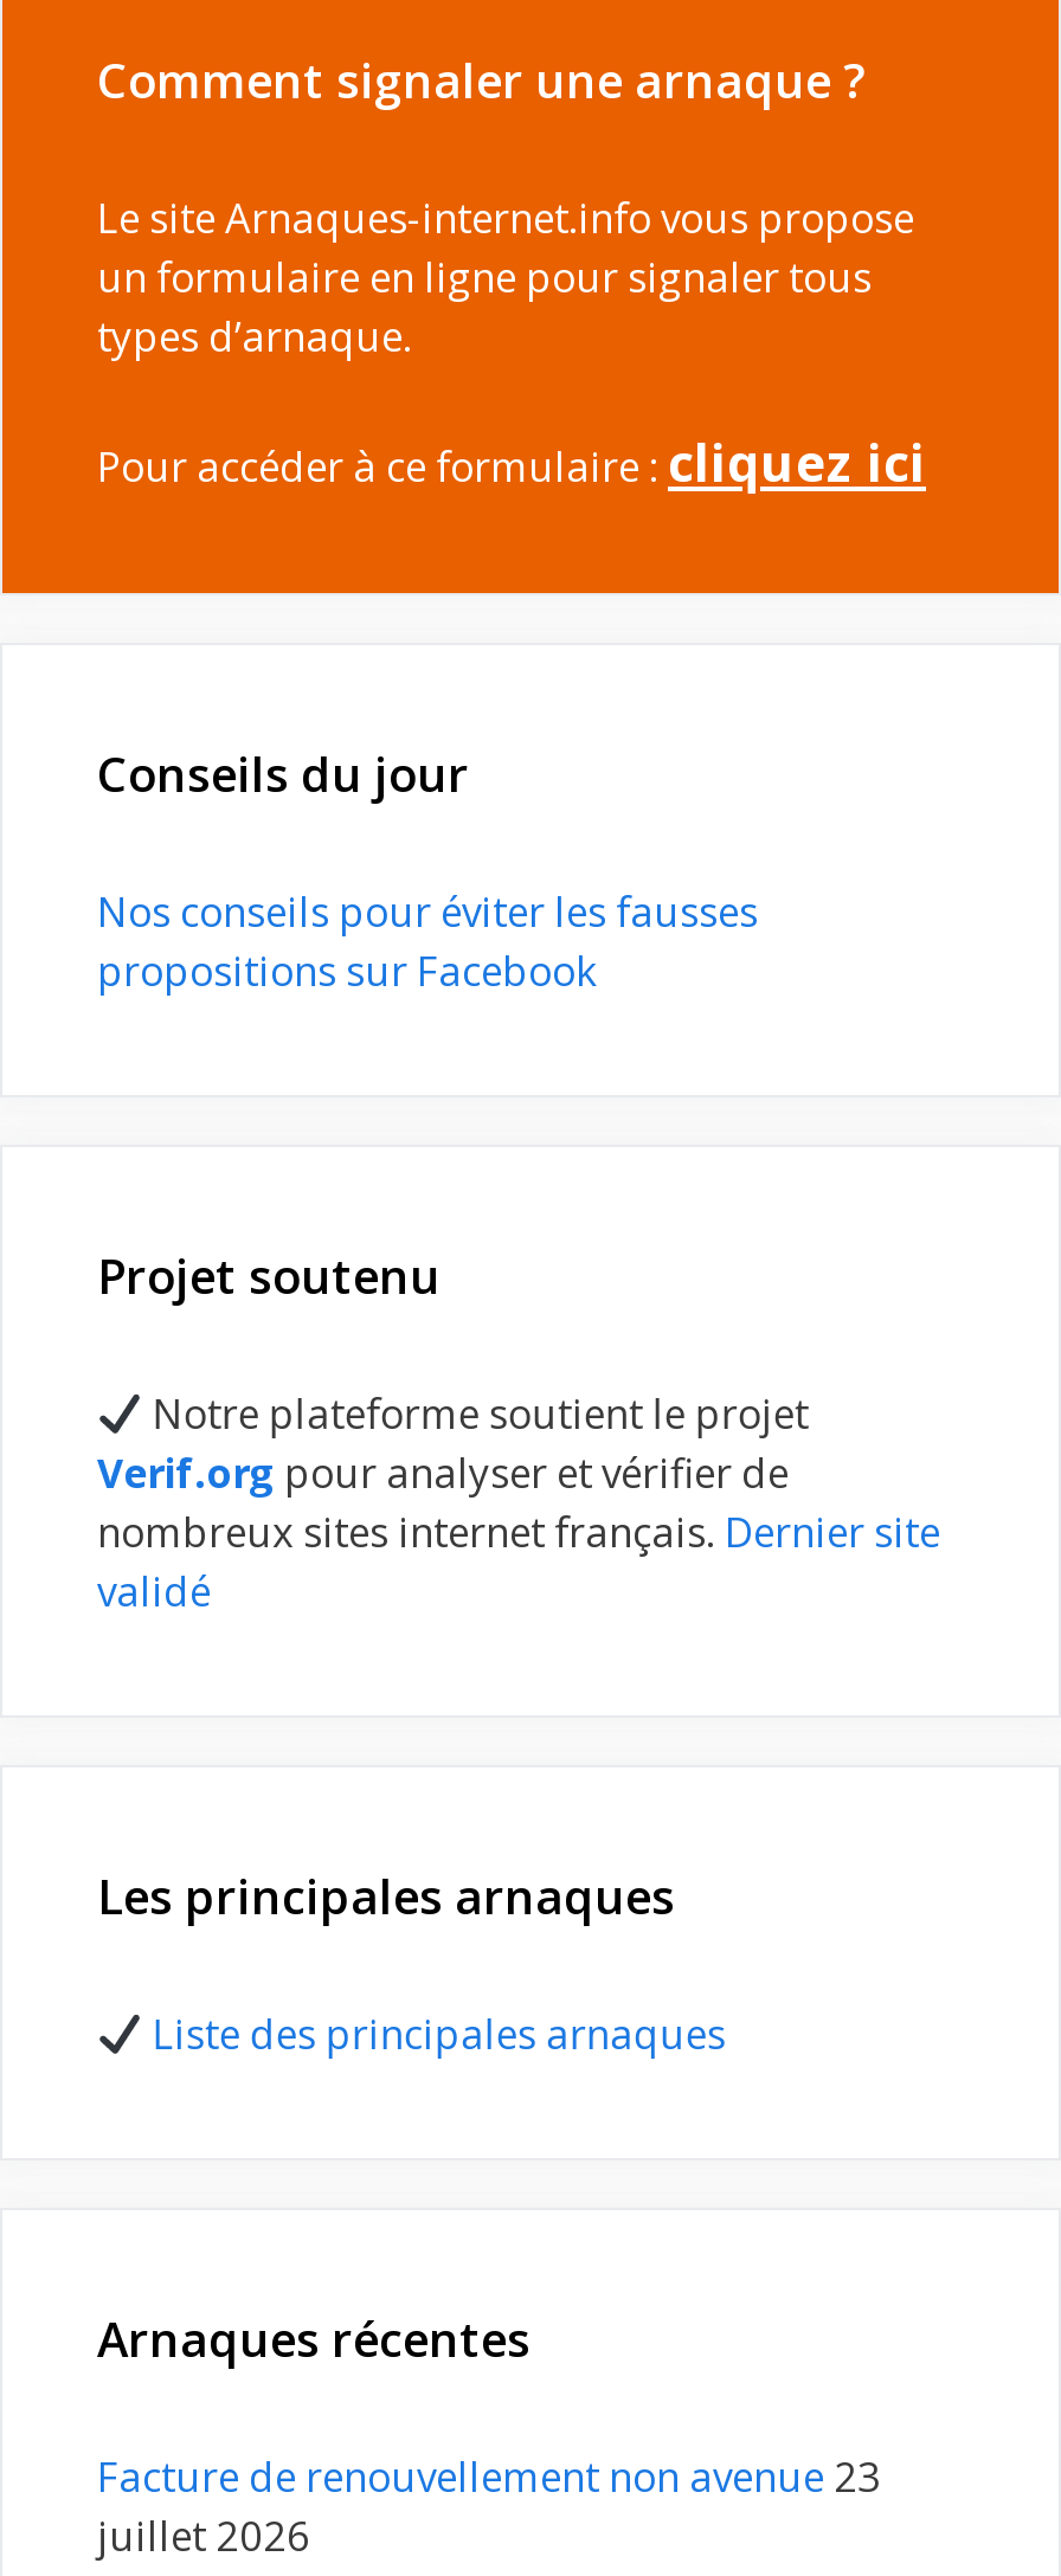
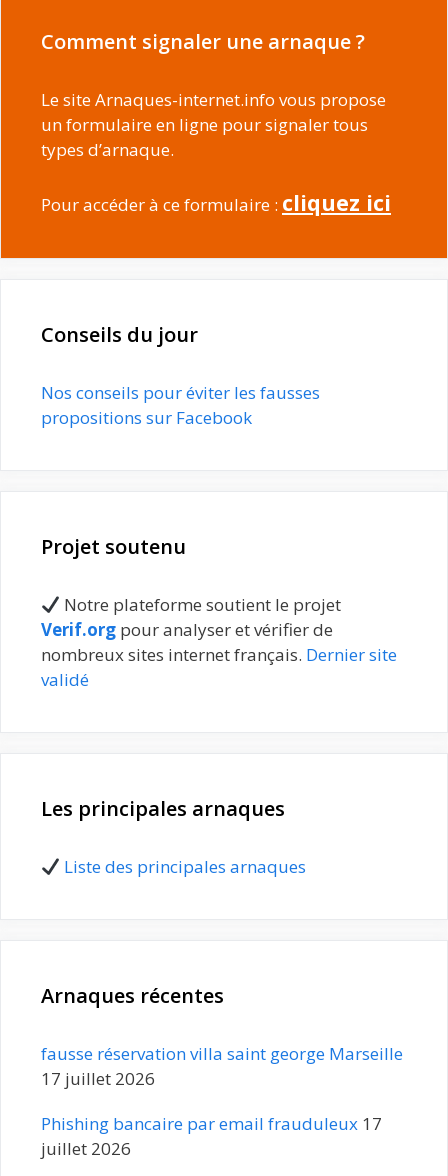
[97,2449,881,2504] Facture de renouvellement non avenue 23 -> [41,1042,403,1135] fausse réservation villa saint george Marseille | 17 juillet 2026 | Phishing bancaire par email frauduleux 17

